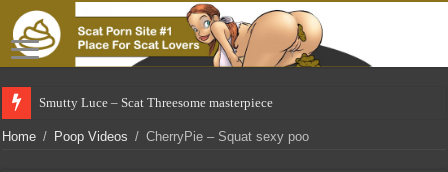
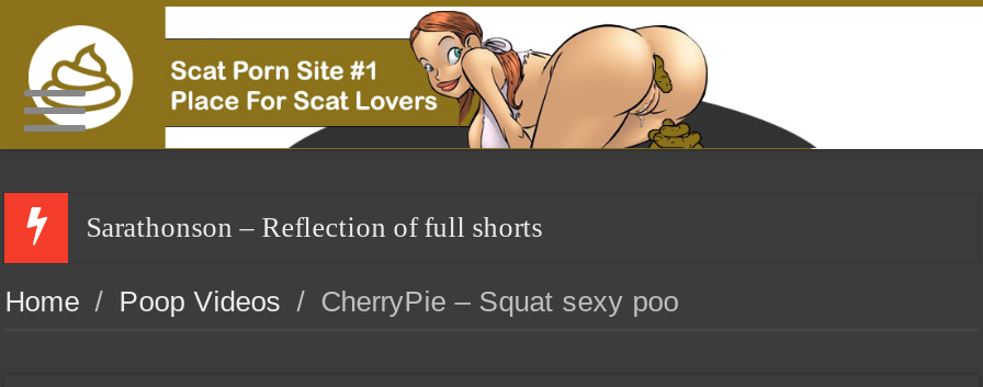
[39,95,273,110] Smutty Luce – Scat Threesome masterpiece -> [86,211,542,244] Sarathonson – Reflection of full shorts

